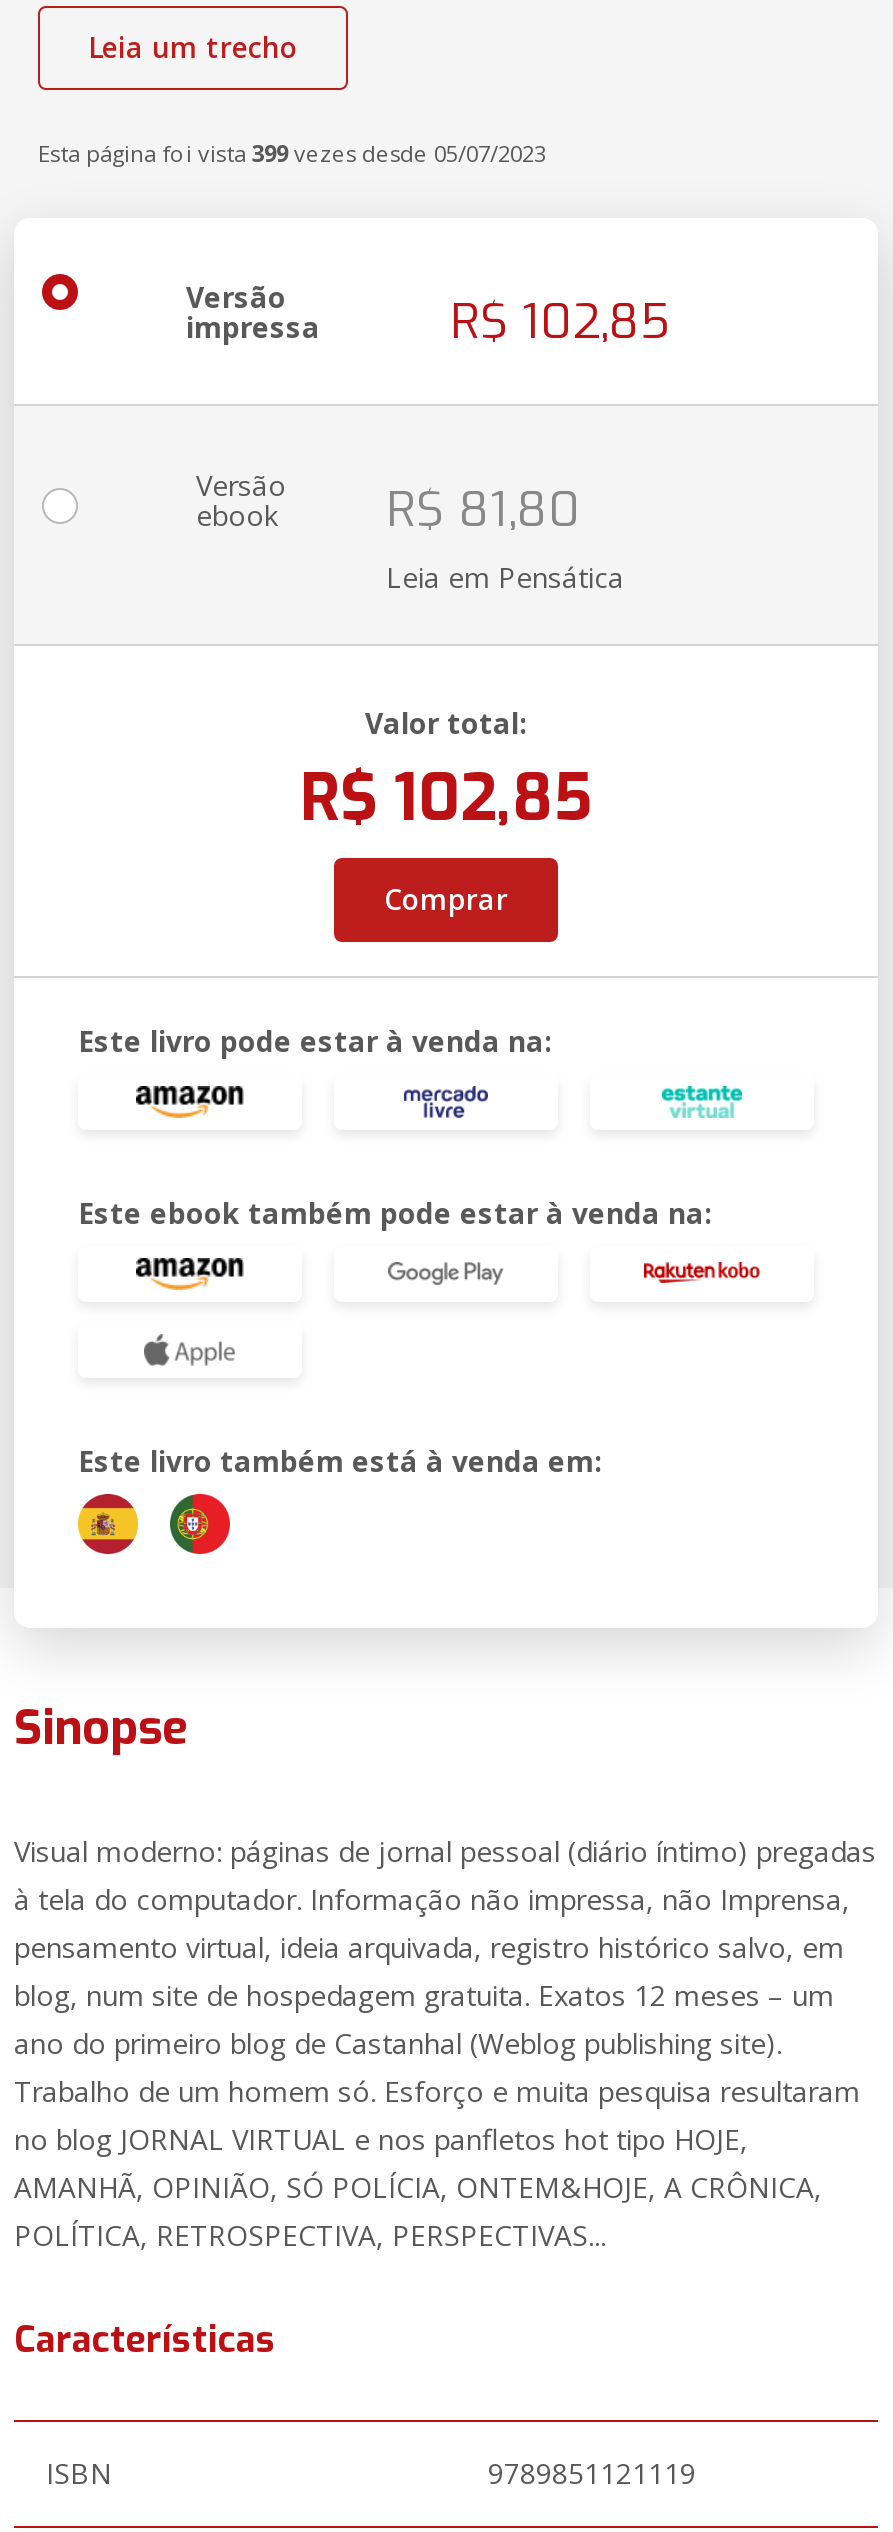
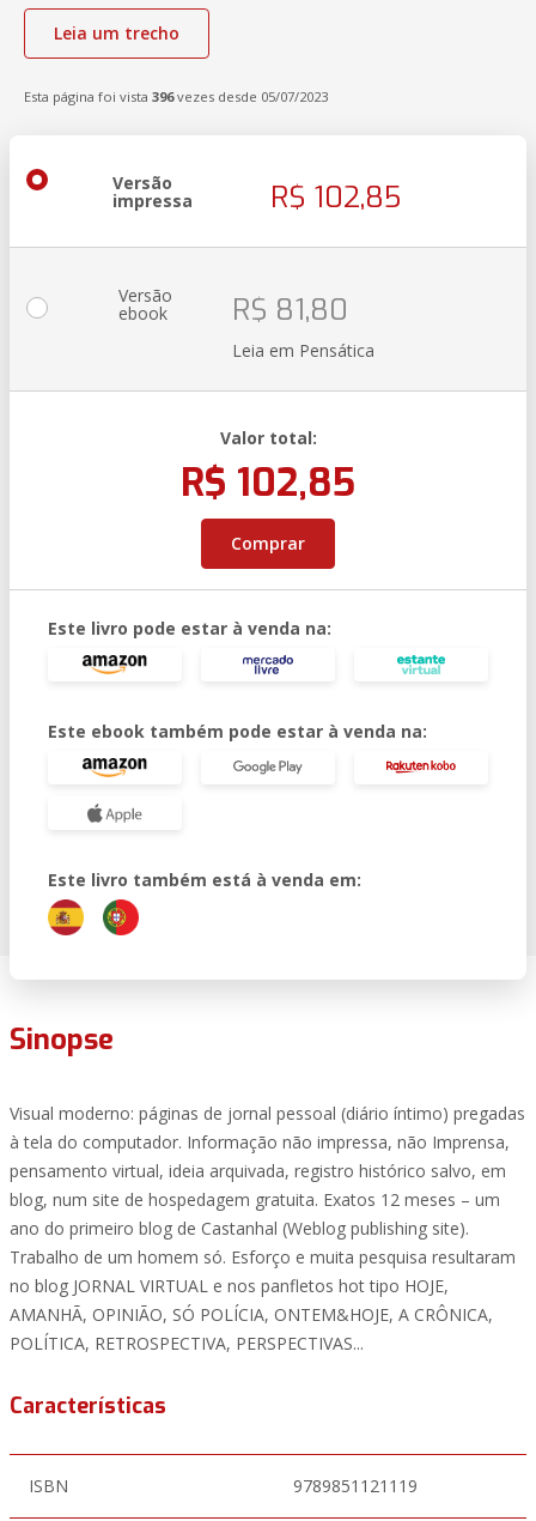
[38,138,546,168] Esta página foi vista 399vezes desde 05/07/2023 -> [24,87,328,105] Esta página foi vista 396vezes desde 05/07/2023

